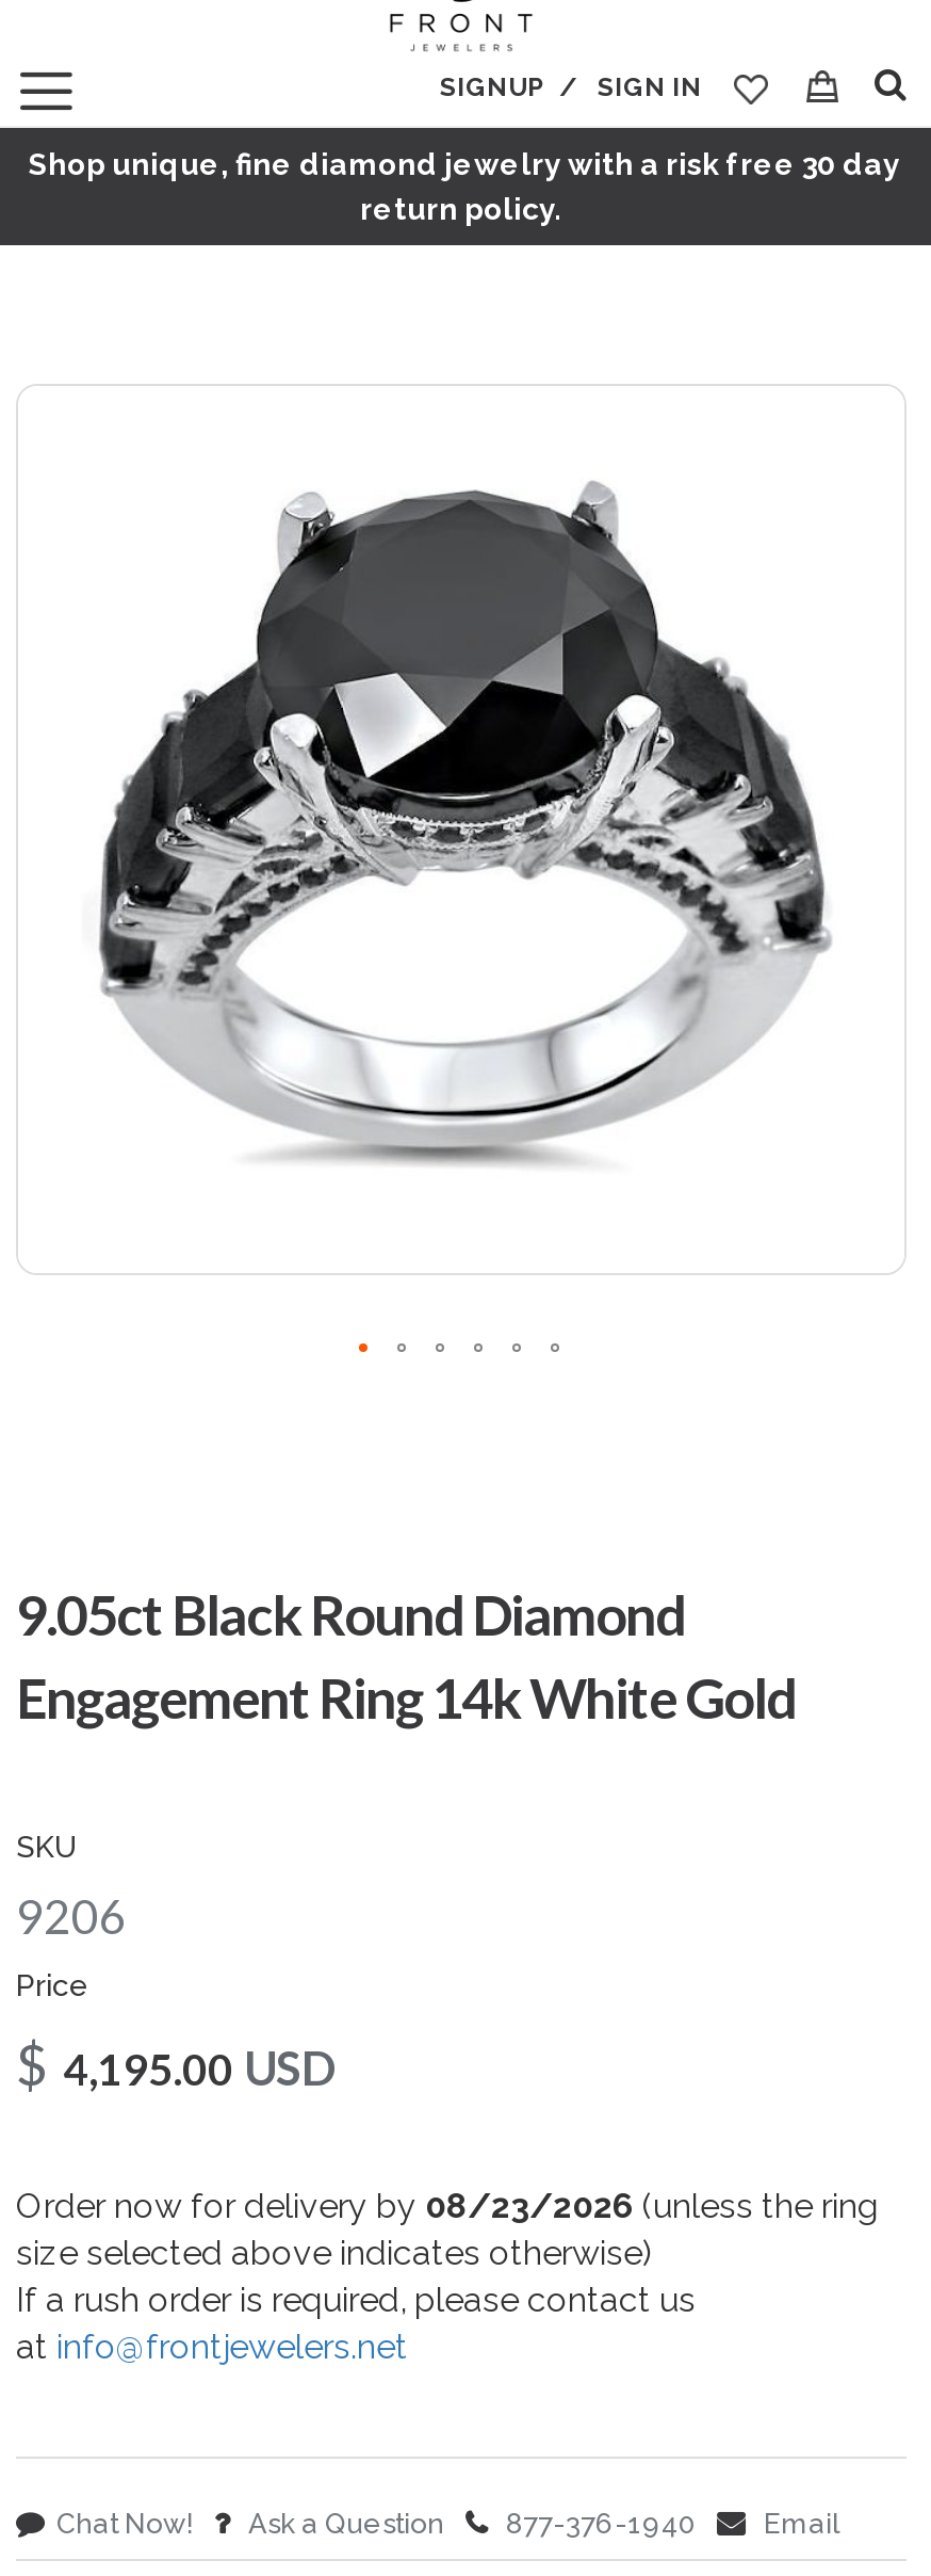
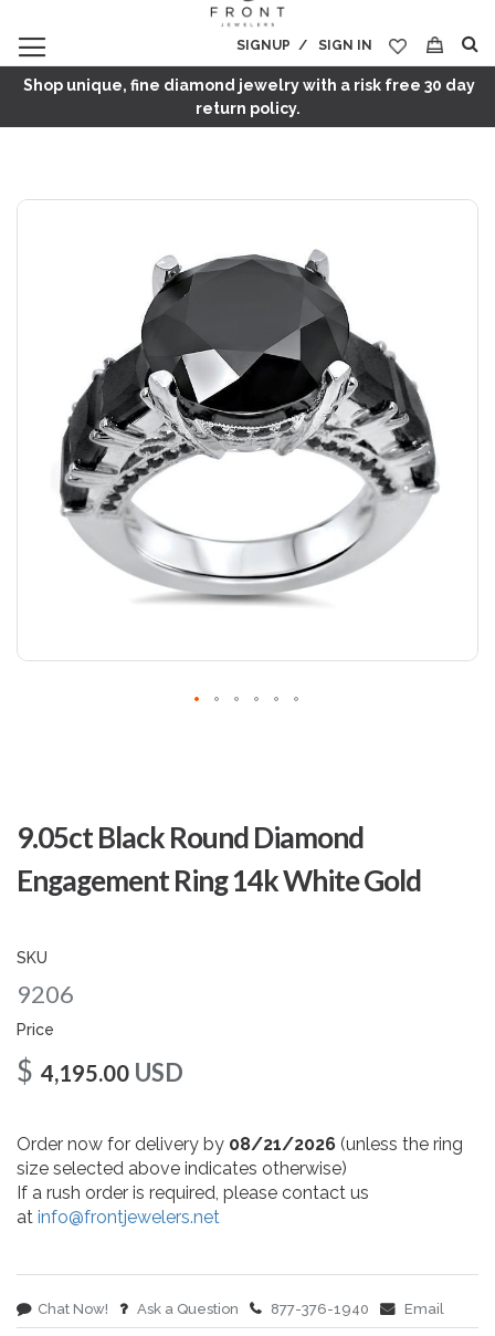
[16,2186,879,2226] Order now for delivery by 08/23/2026 (unless the ring -> [17,1134,463,1155] Order now for delivery by 08/21/2026 (unless the ring

